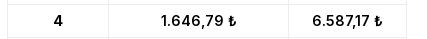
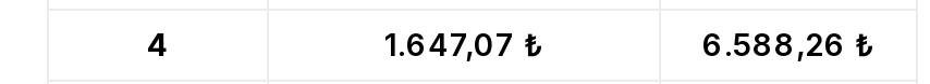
[160,12,236,29] 1.646,79 ₺ -> [384,26,543,62] 1.647,07 ₺
[312,12,383,29] 6.587,17 ₺ -> [702,26,874,62] 6.588,26 ₺

